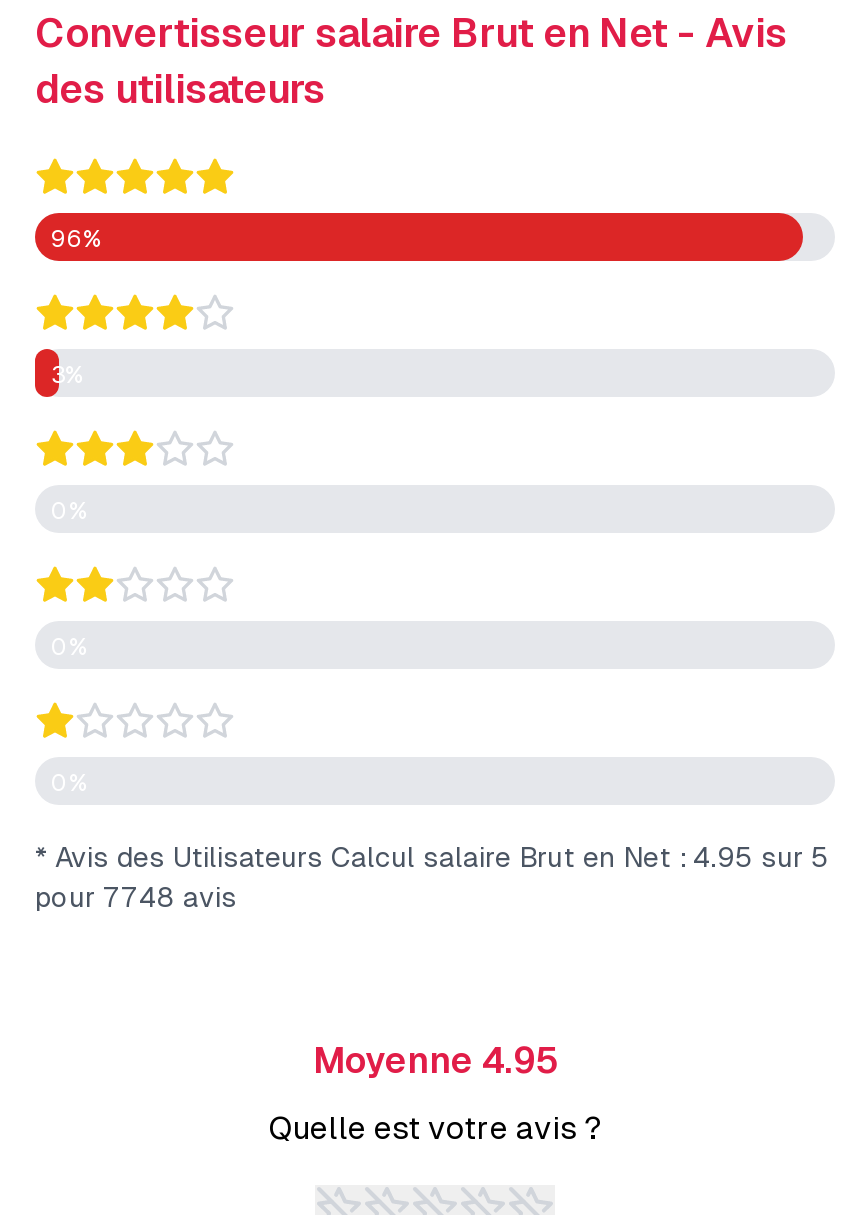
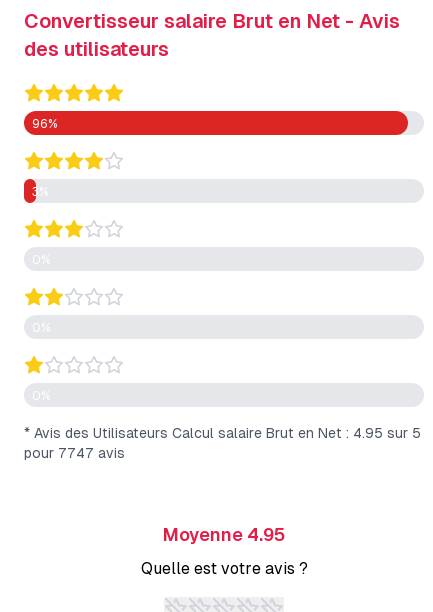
[35,880,237,912] pour 7748 avis -> [24,445,125,461] pour 7747 avis

